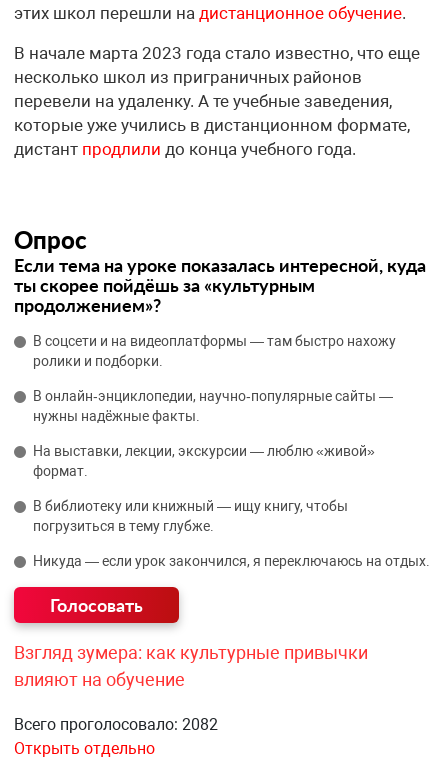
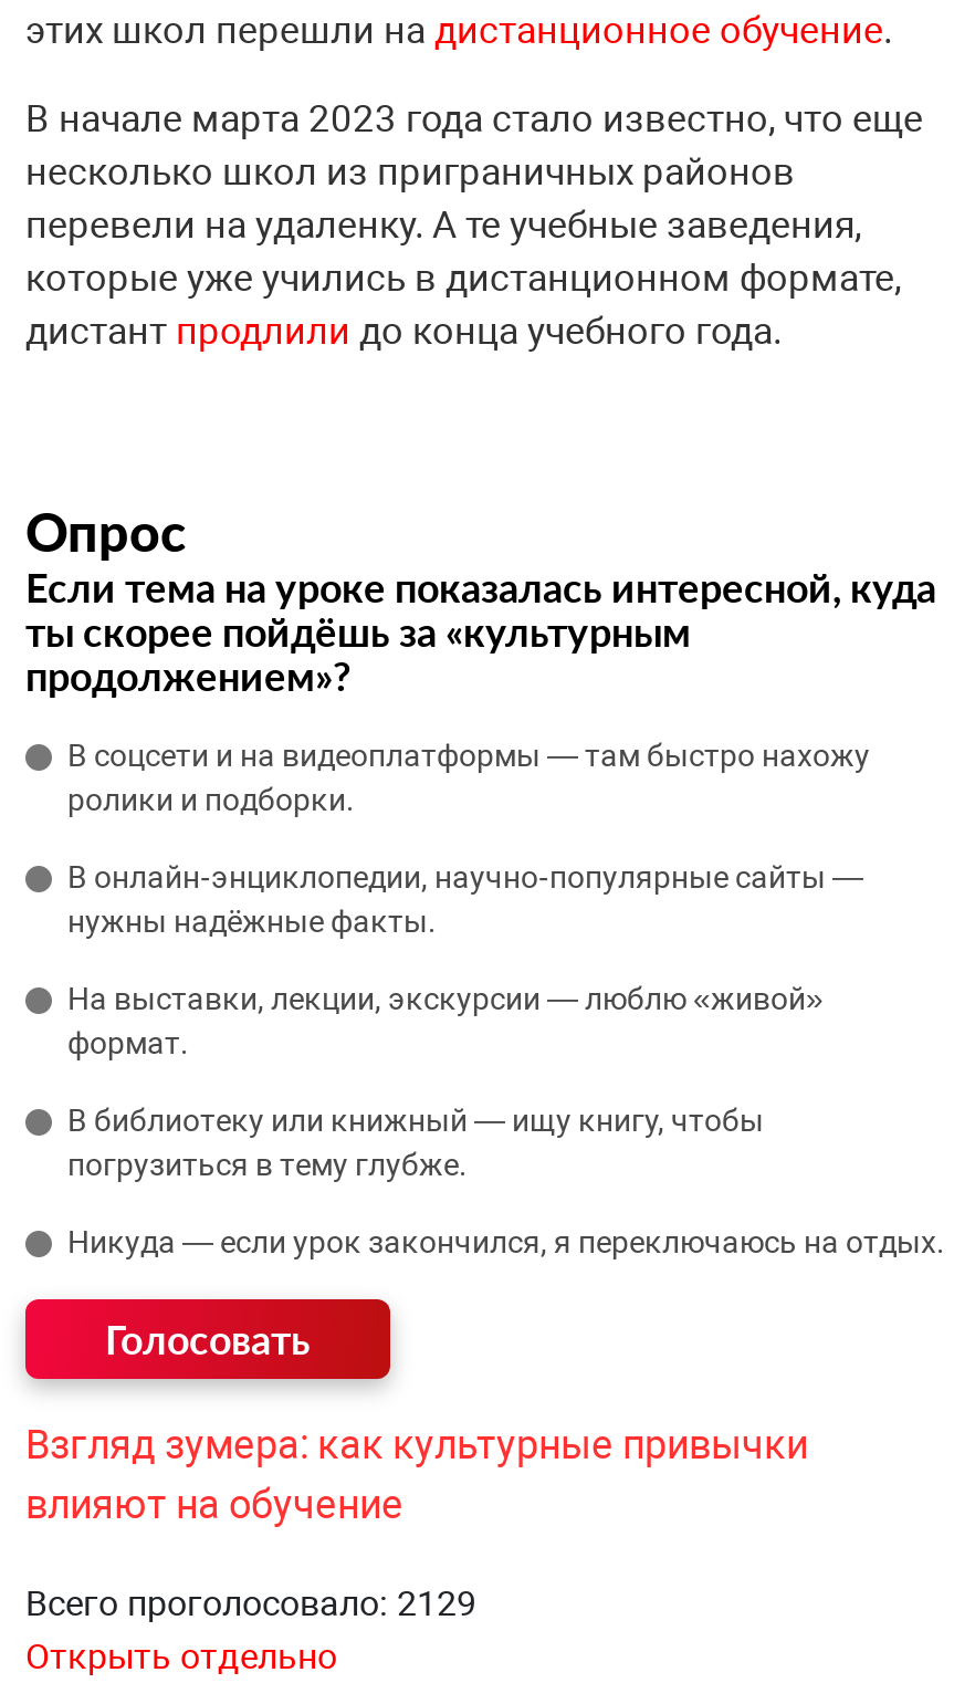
[14,715,218,734] Всего проголосовало: 2082 -> [25,1582,476,1624] Всего проголосовало: 2129

